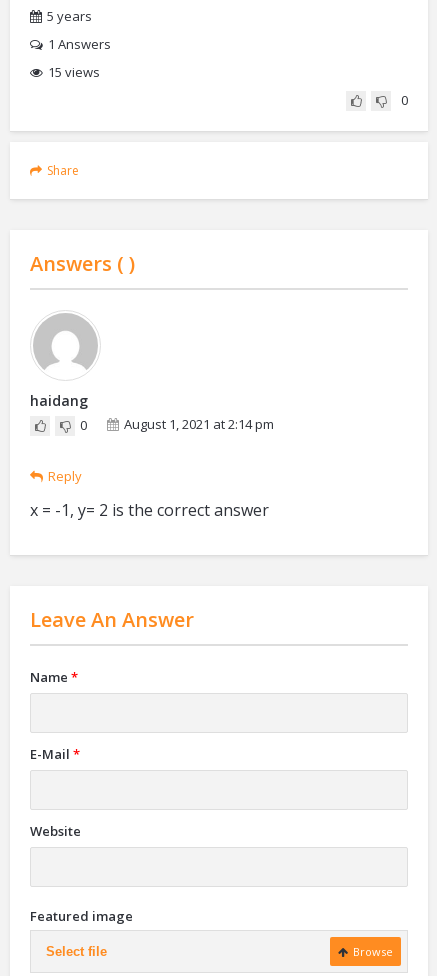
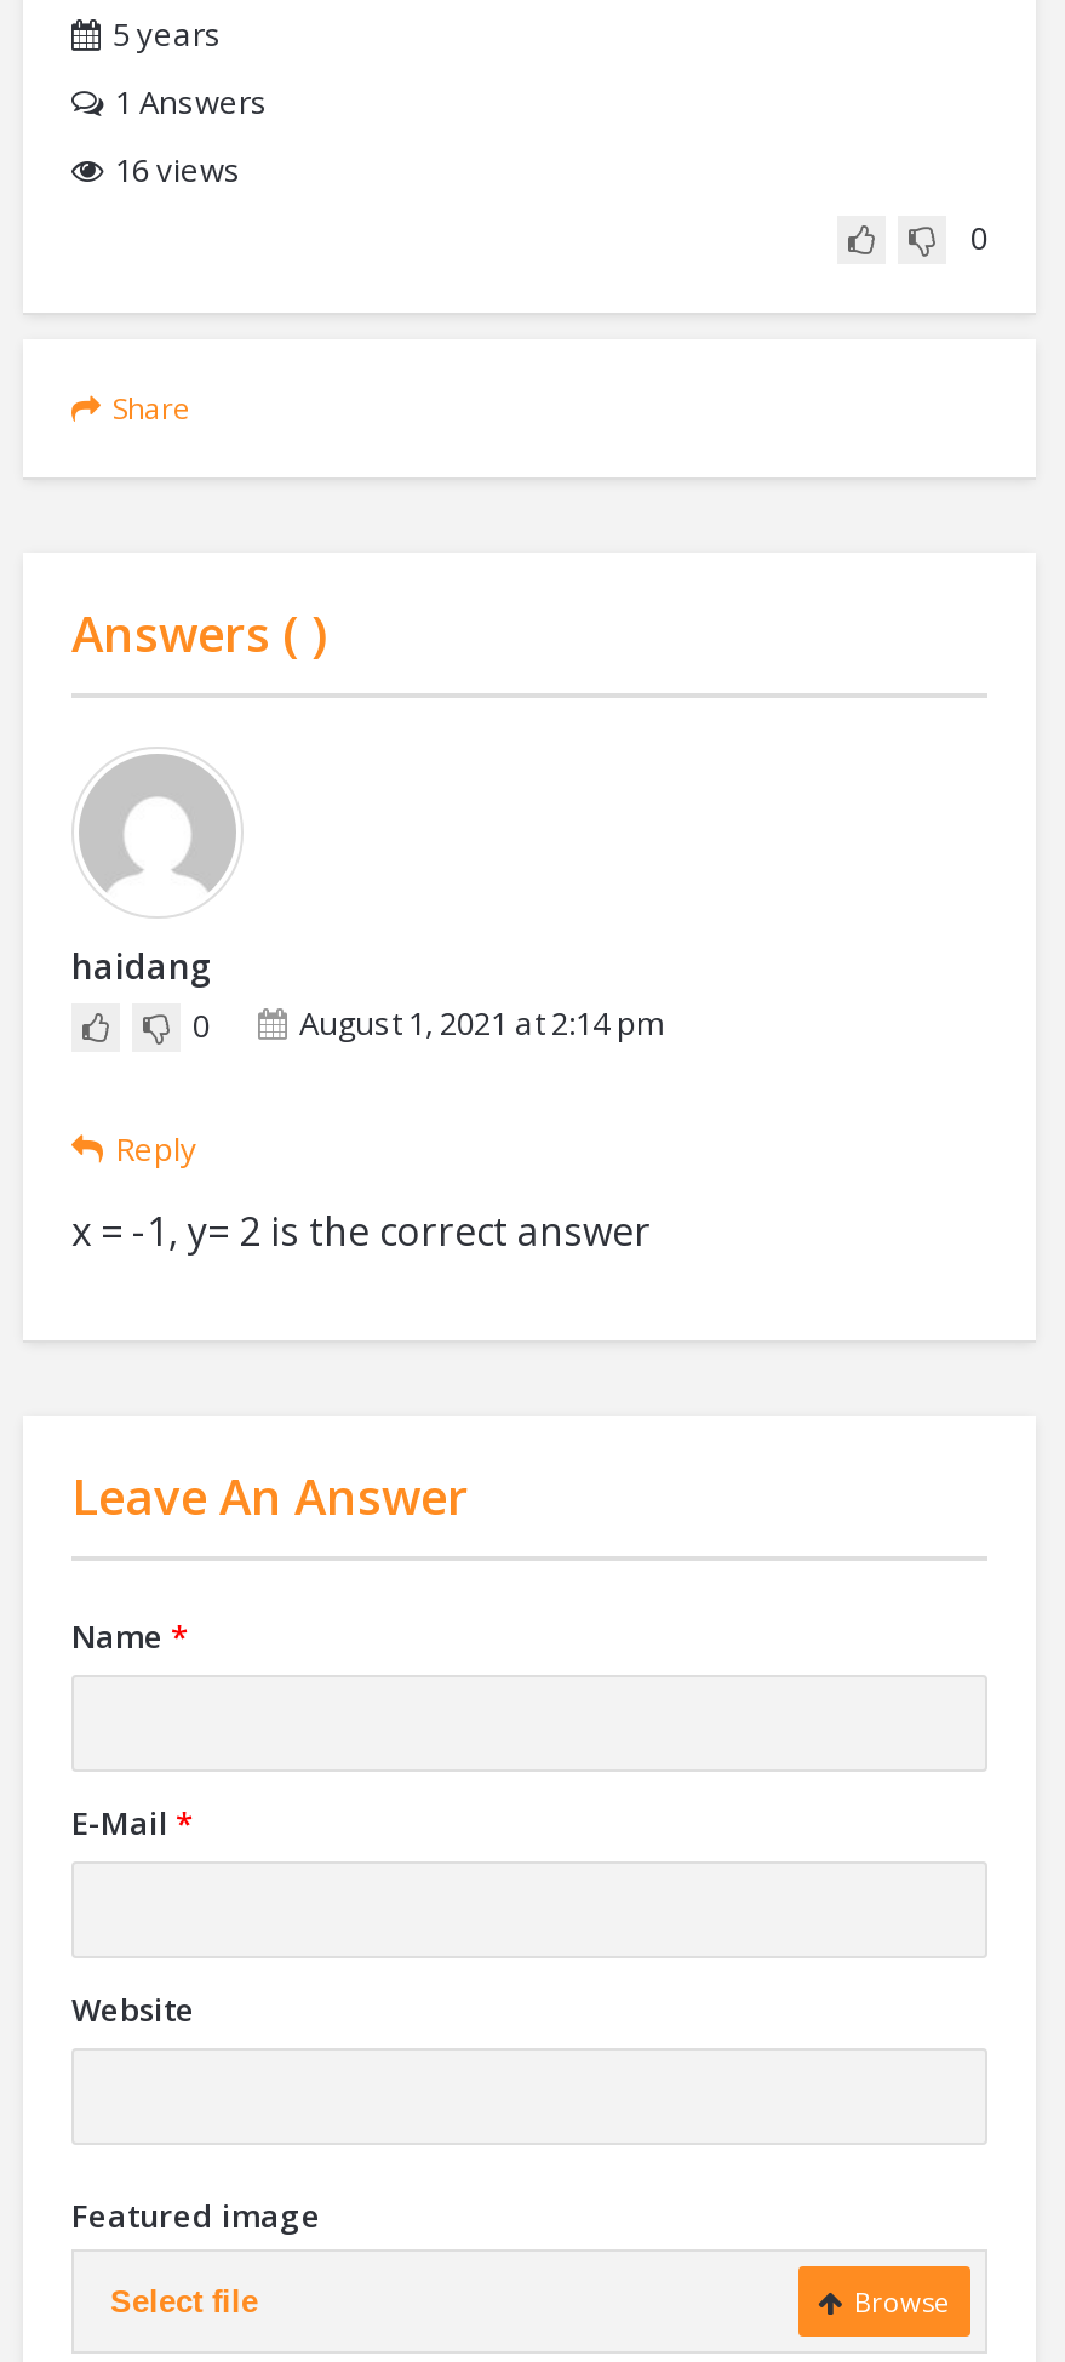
[48,63,100,81] 15 views -> [115,148,241,191] 16 views

